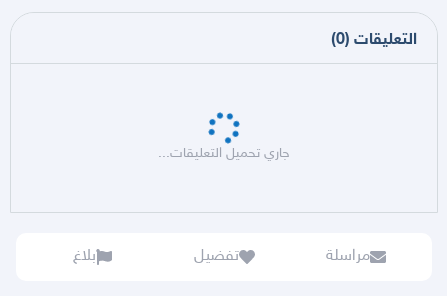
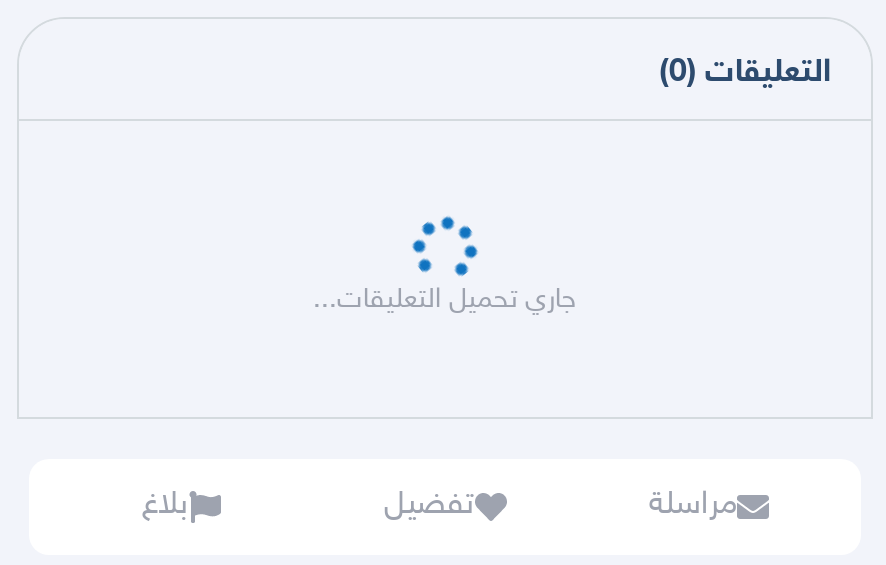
[207,111,241,143] [image] -> [409,213,481,279] [image]

